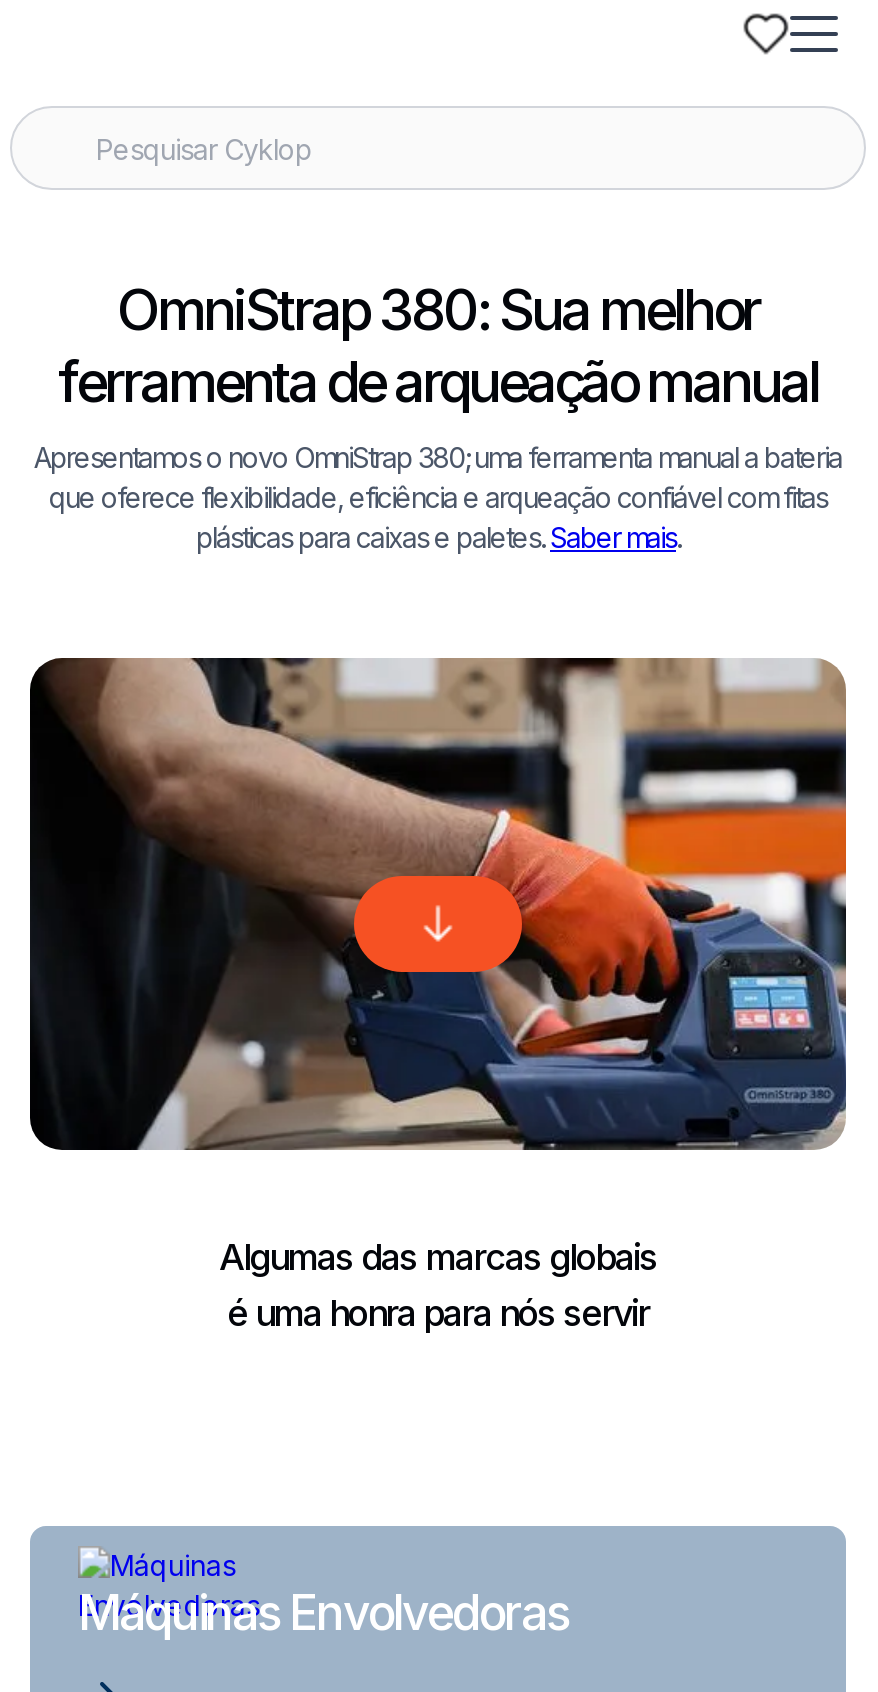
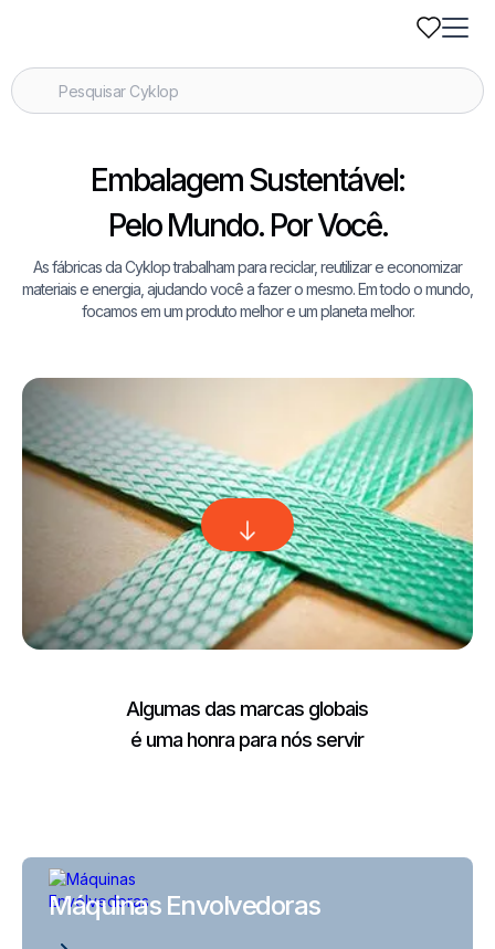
[34,276,842,554] OmniStrap 380: Sua melhor | ferramenta de arqueação manual | Apresentamos o novo OmniStrap 380; uma ferramenta manual a bateria | que oferece flexibilidade, eficiência e arqueação confiável com fitas | plásticas para caixas e paletes. Saber mais -> [22,161,473,320] Embalagem Sustentável: | Pelo Mundo. Por Você. | As fábricas da Cyklop trabalham para reciclar, reutilizar e economizar | materiais e energia, ajudando você a fazer o mesmo. Em todo o mundo, | focamos em um produto melhor e um planeta melhor.
[28,656,848,1152] [image] -> [21,377,474,651] [image]

